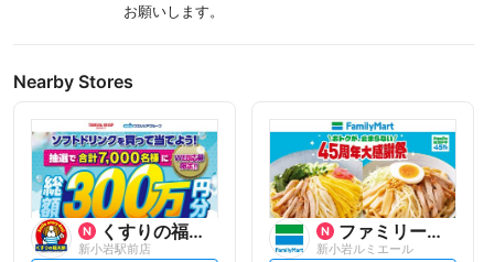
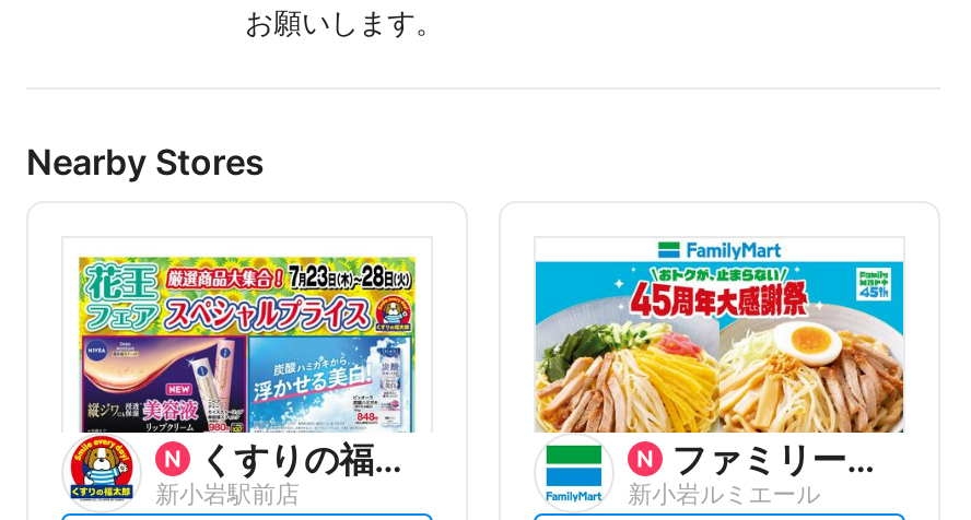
[31,122,218,219] [image] -> [63,245,431,435] [image]

